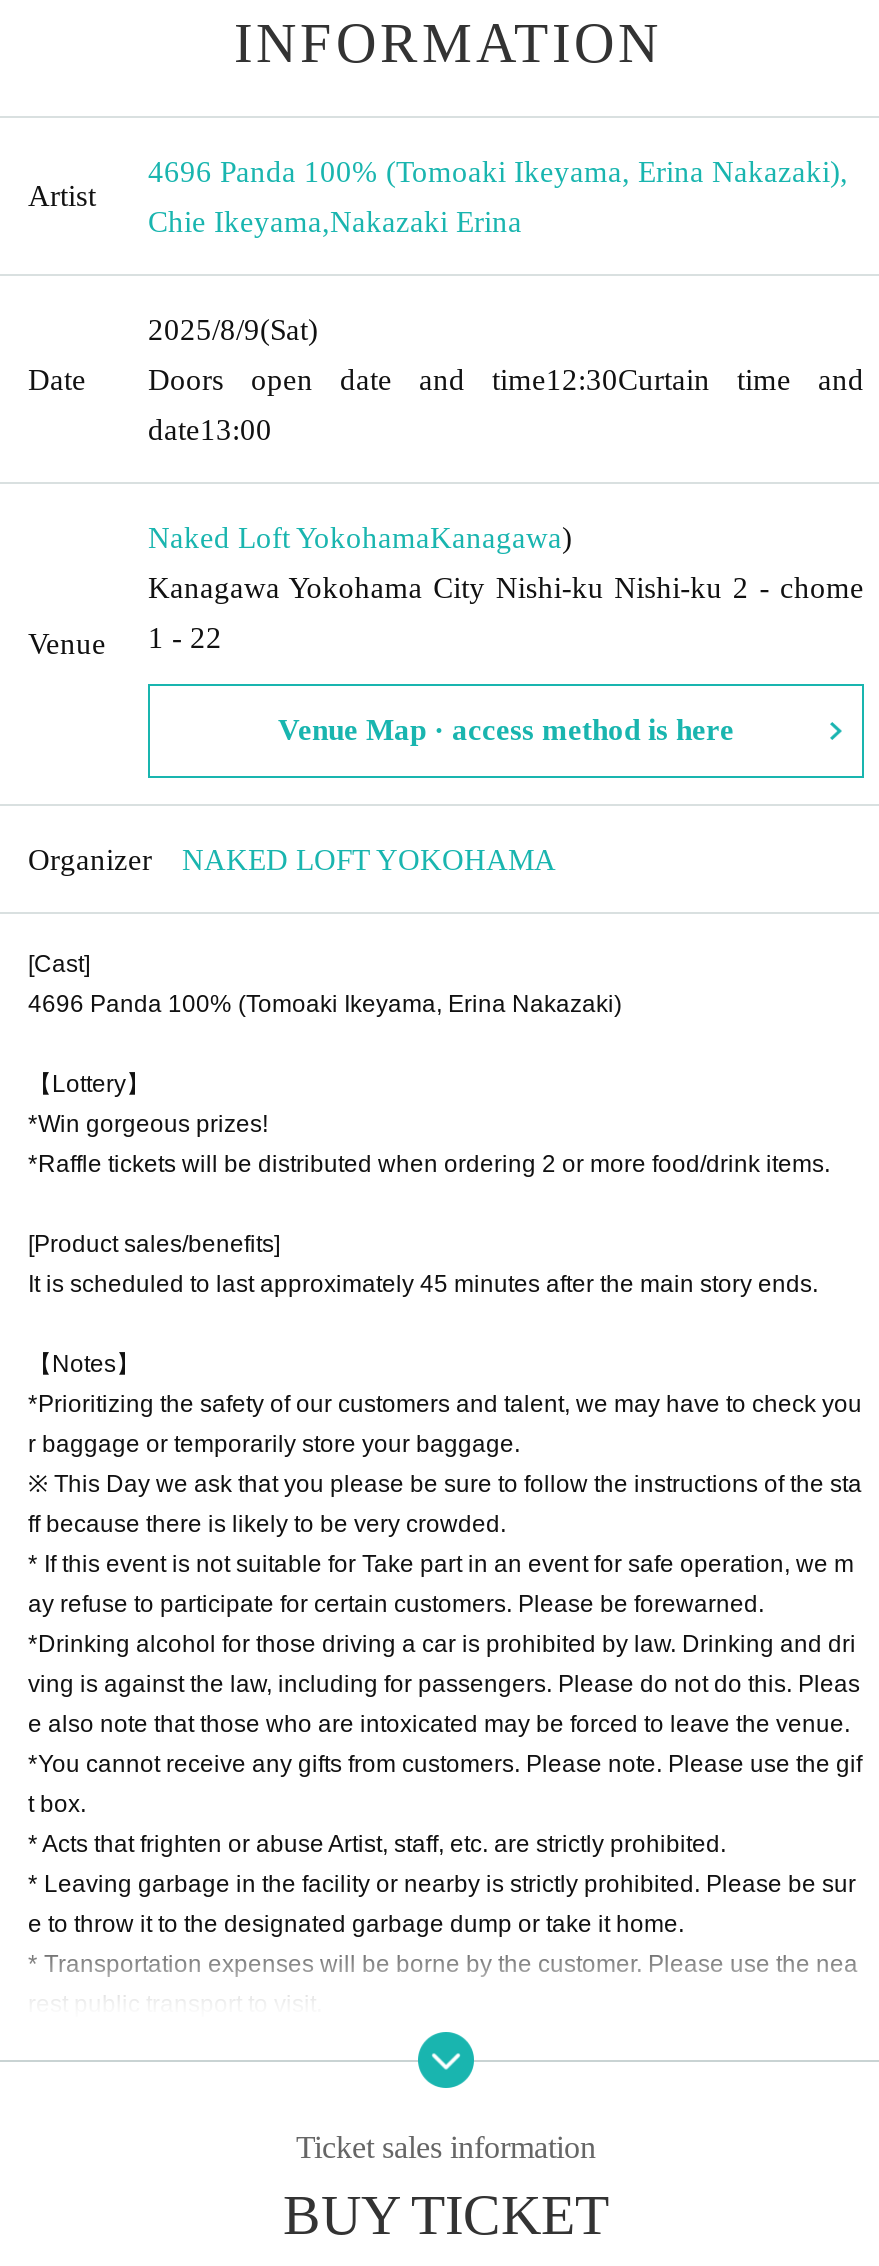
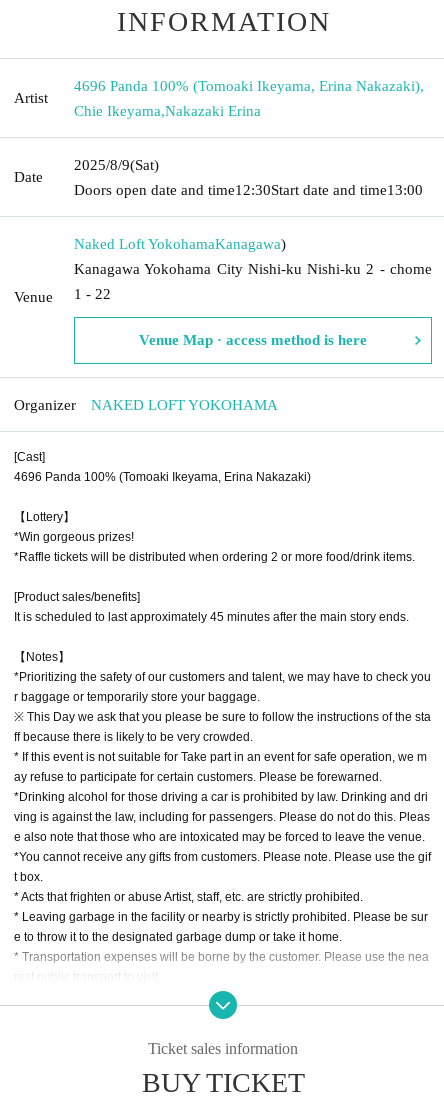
[148,363,864,445] Doors open date and time12:30Curtain time and | date13:00 -> [74,181,423,197] Doors open date and time 12:30Start date and time 13:00

